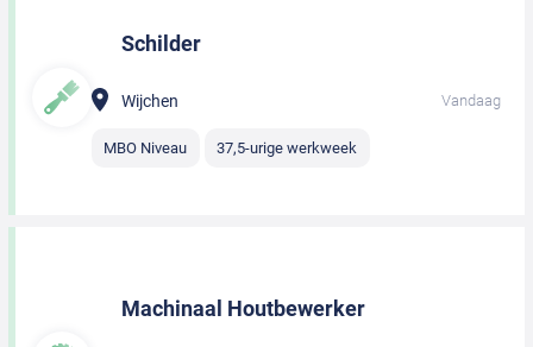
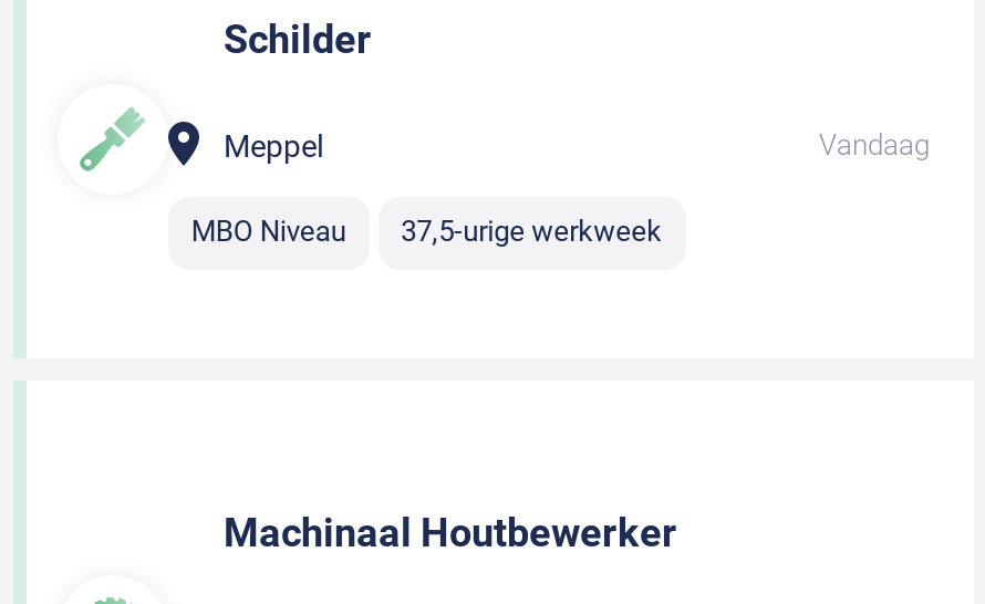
[121,92,178,111] Wijchen -> [224,129,323,165] Meppel

